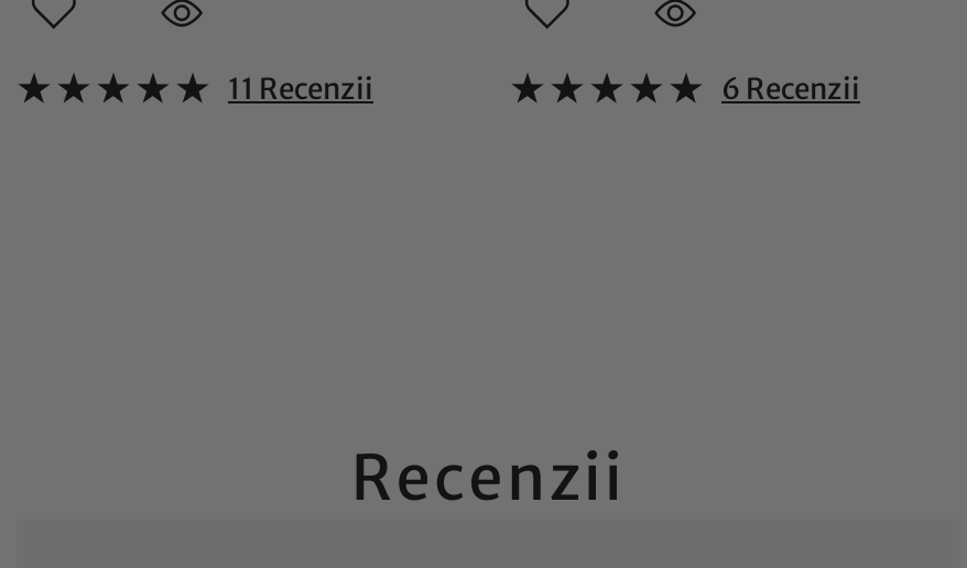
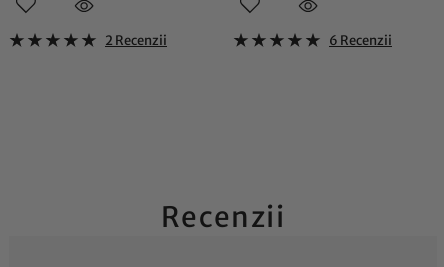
[228,71,373,109] 11 Recenzii -> none
none -> [105,32,167,49] 2 Recenzii

